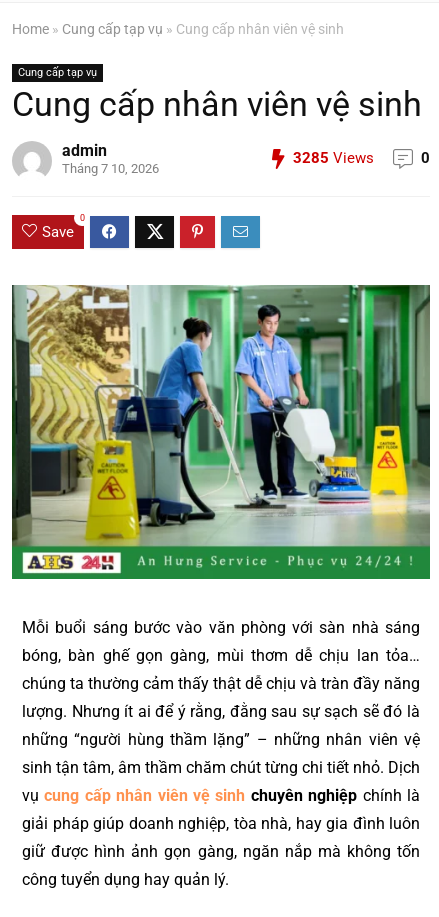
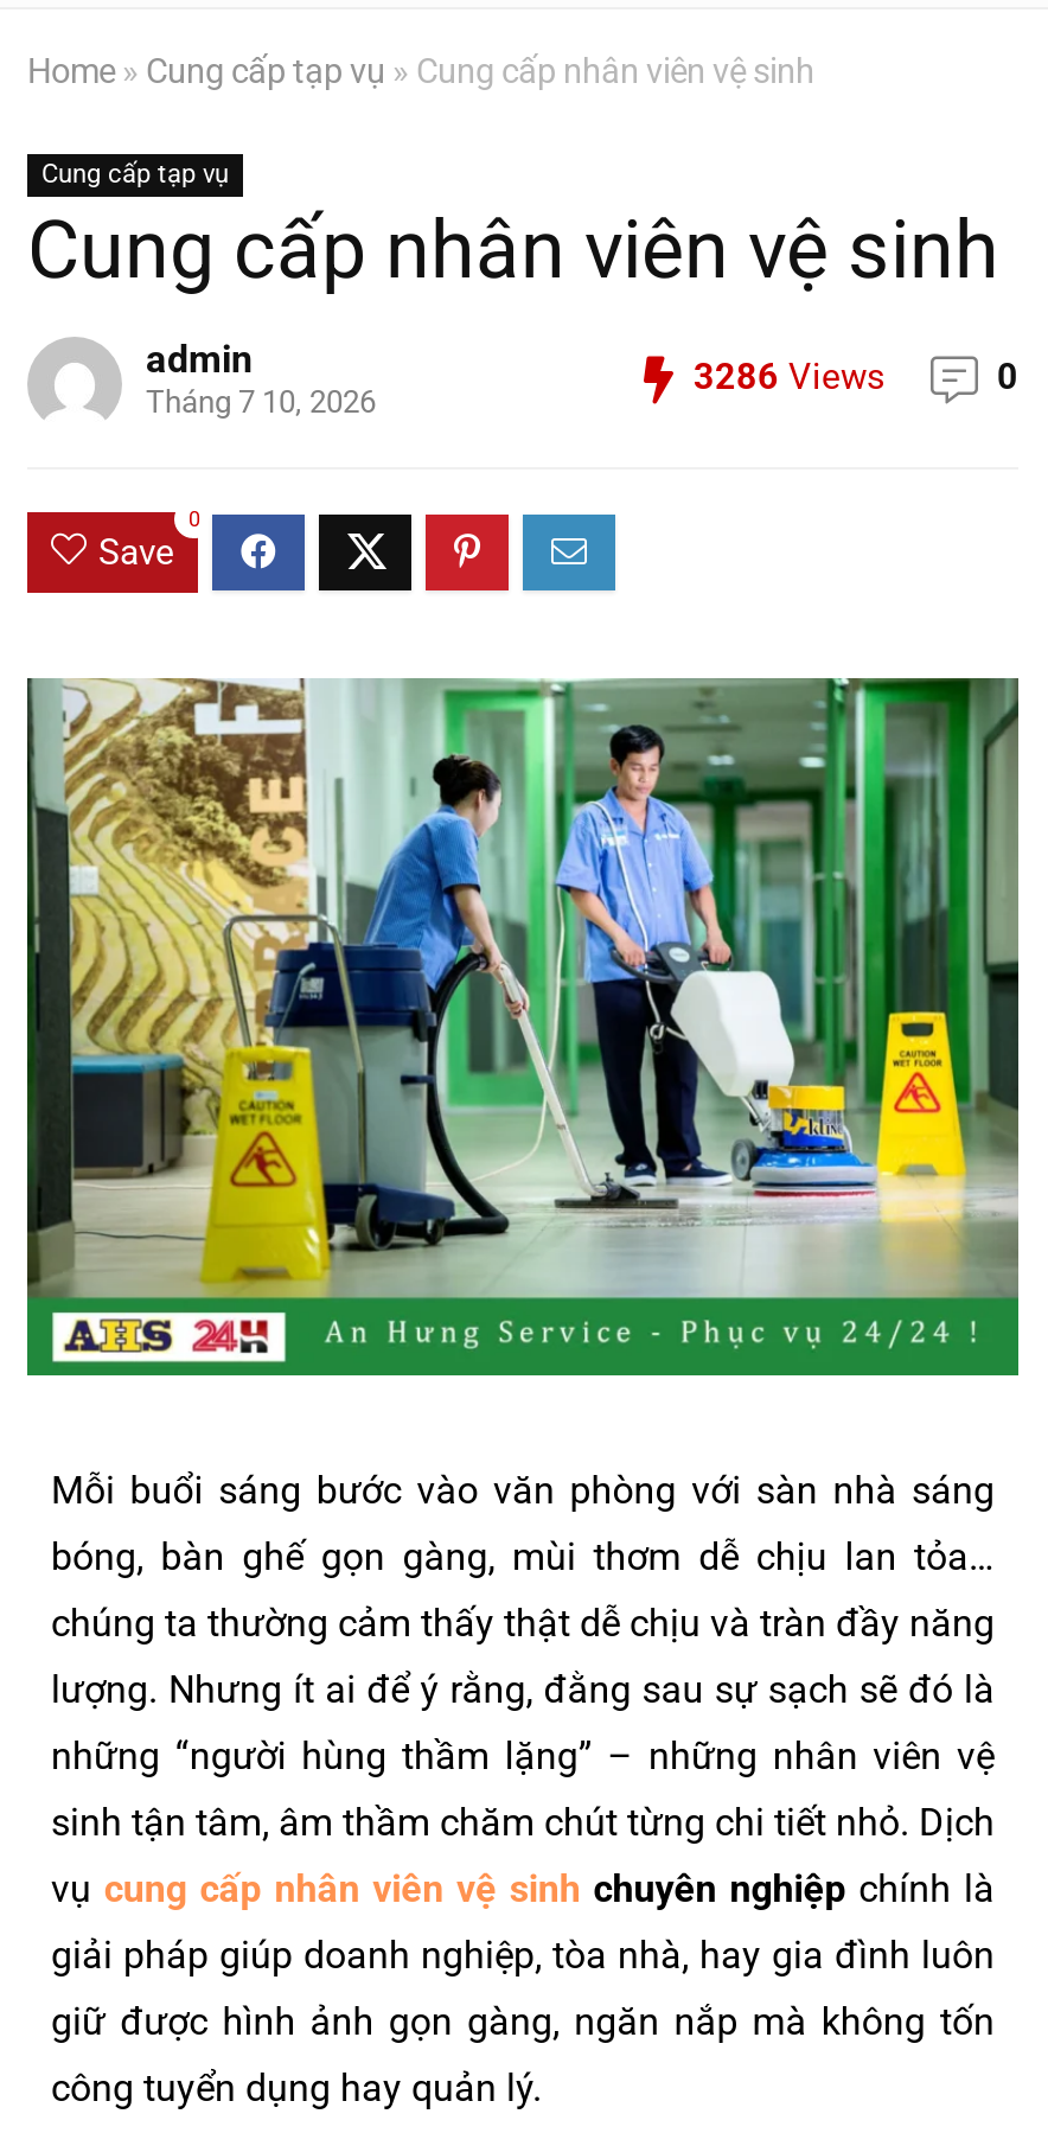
[293,149,374,167] 3285 Views -> [694,356,886,398] 3286 Views

